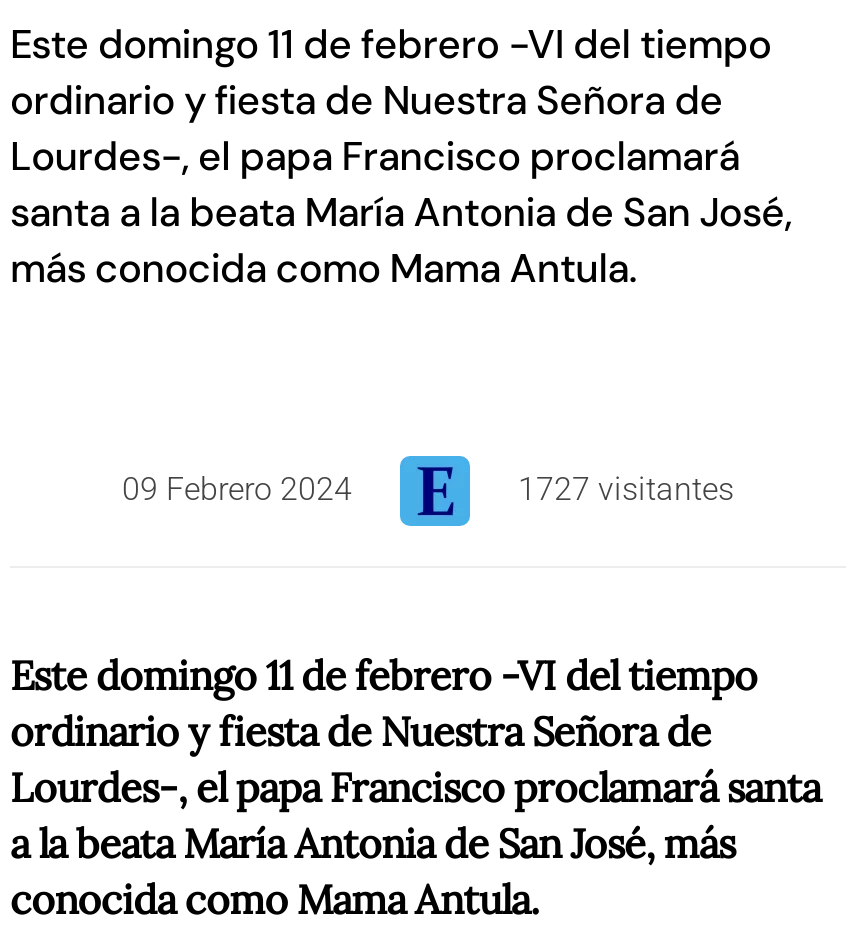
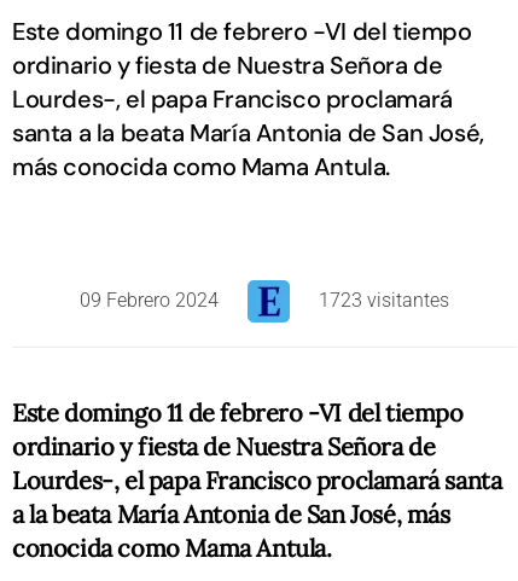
[518,469,734,507] 1727 visitantes -> [319,288,449,311] 1723 visitantes

